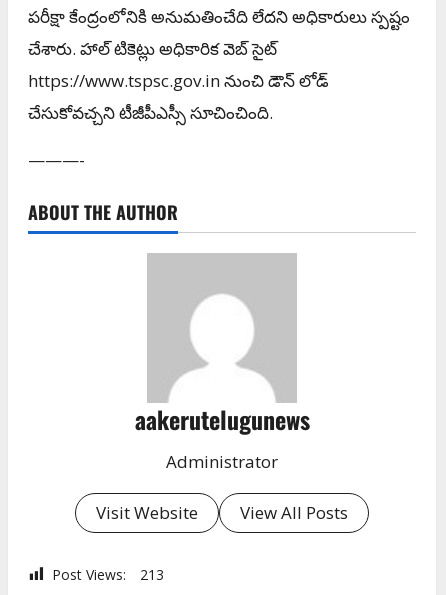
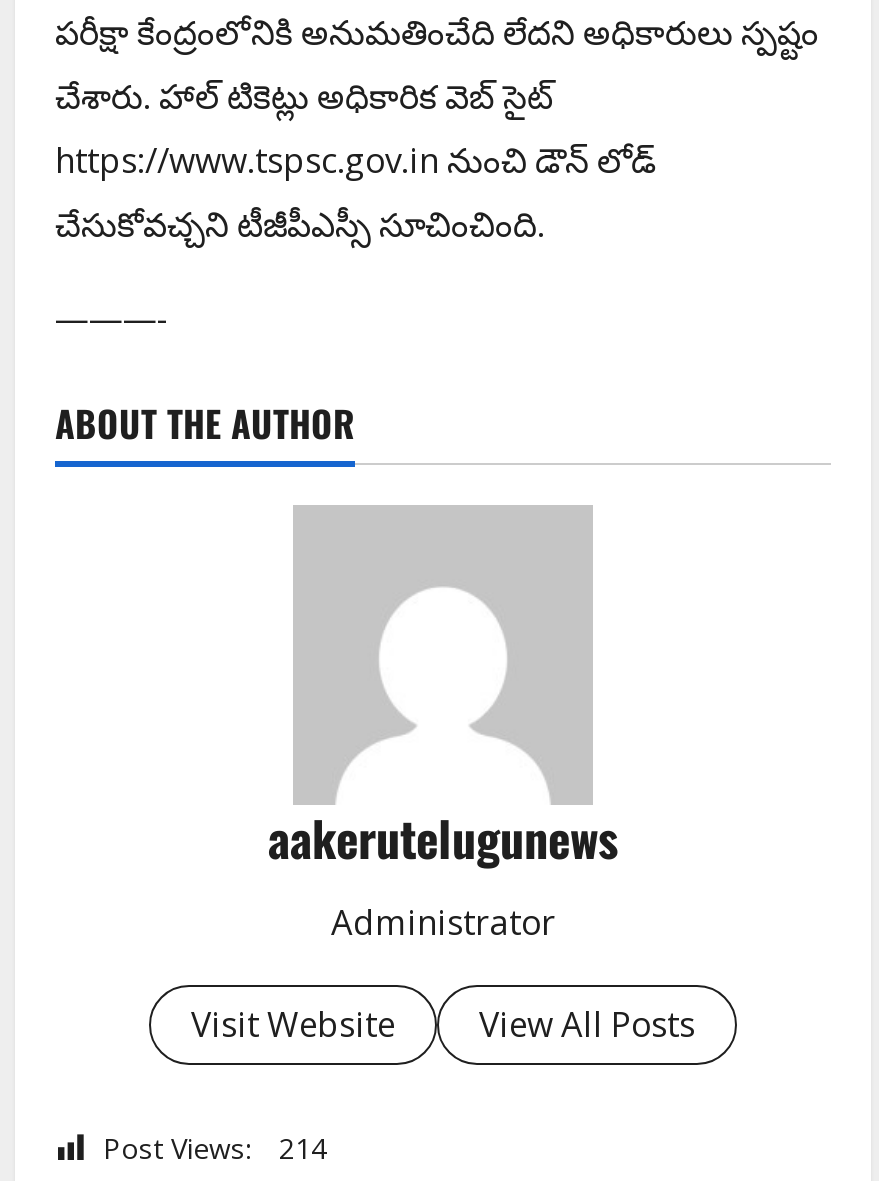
[52,565,164,584] Post Views: 213 -> [103,1129,327,1167] Post Views: 214

